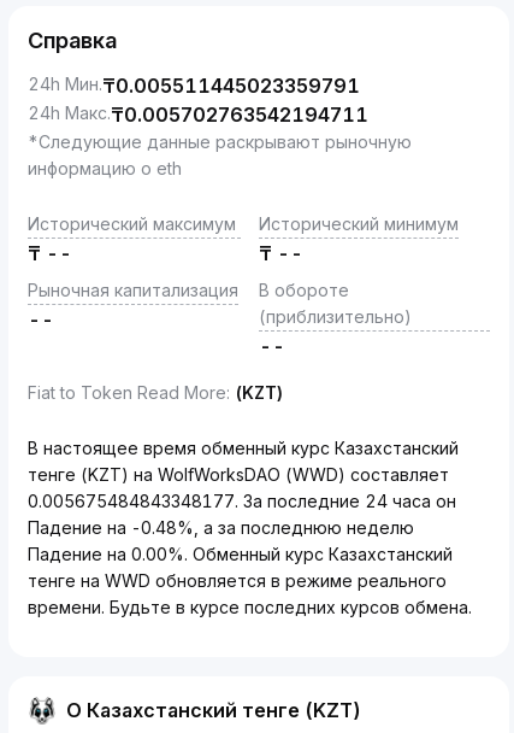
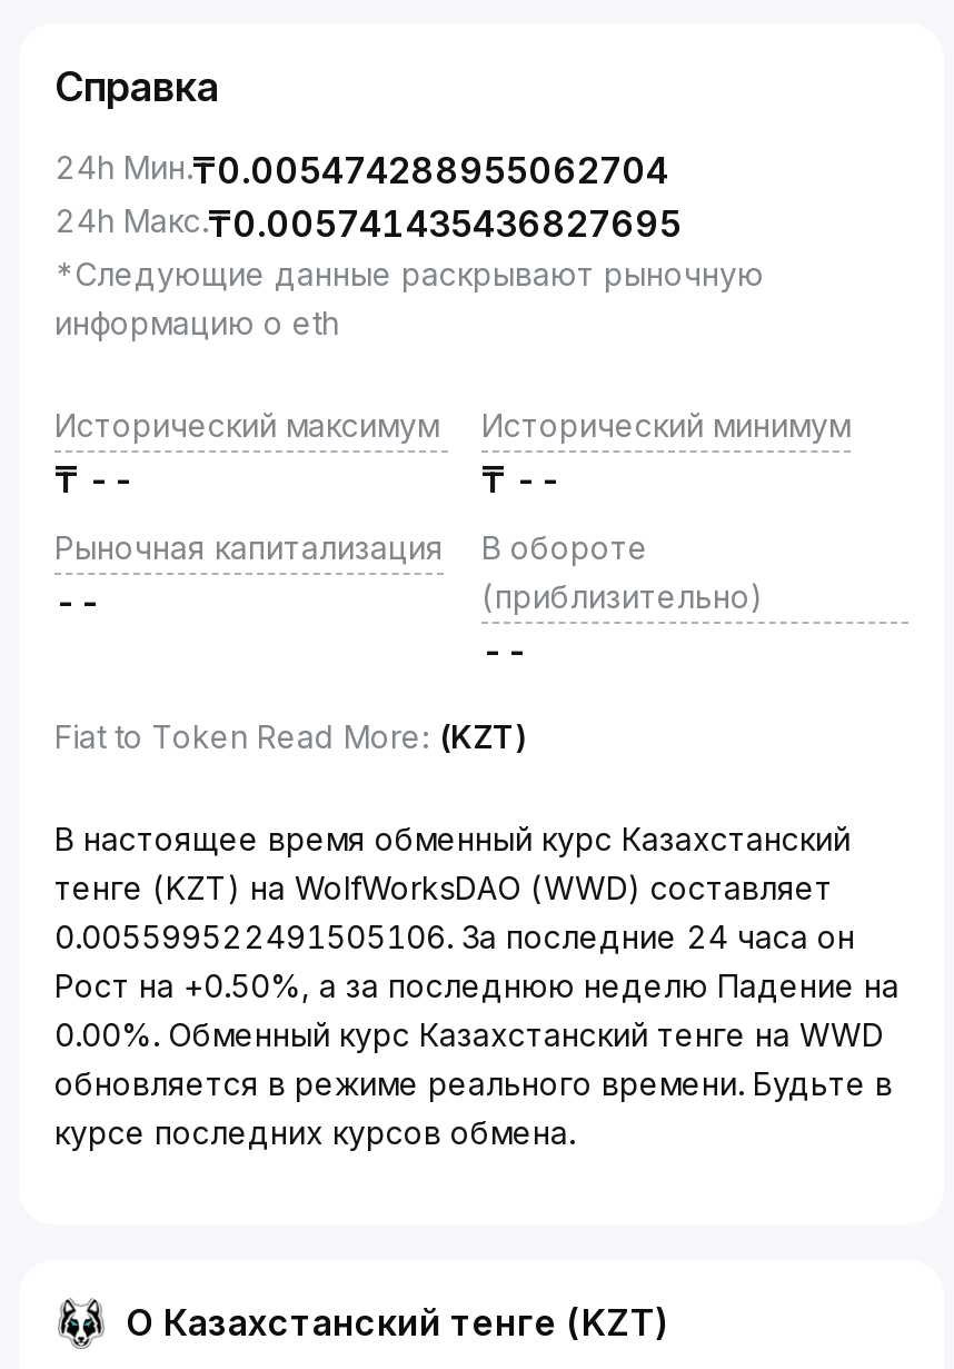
[28,74,360,98] 24h Мин.₸0.005511445023359791 -> [54,148,668,192] 24h Мин.₸0.005474288955062704
[28,102,368,127] 24h Макс.₸0.005702763542194711 -> [54,201,682,246] 24h Макс.₸0.005741435436827695
[28,491,472,617] 0.005675484843348177. За последние 24 часа он | Падение на -0.48%, а за последнюю неделю | Падение на 0.00%. Обменный курс Казахстанский | тенге на WWD обновляется в режиме реального | времени. Будьте в курсе последних курсов обмена. -> [54,917,900,1151] 0.005599522491505106. За последние 24 часа он | Рост на +0.50%, а за последнюю неделю Падение на | 0.00%. Обменный курс Казахстанский тенге на WWD | обновляется в режиме реального времени. Будьте в | курсе последних курсов обмена.

